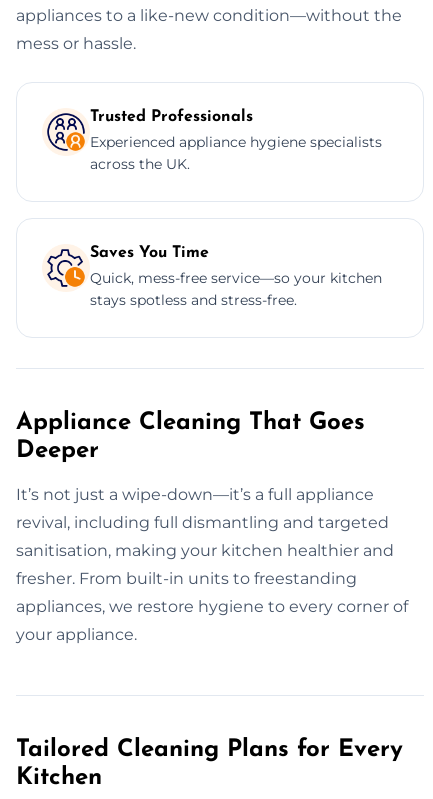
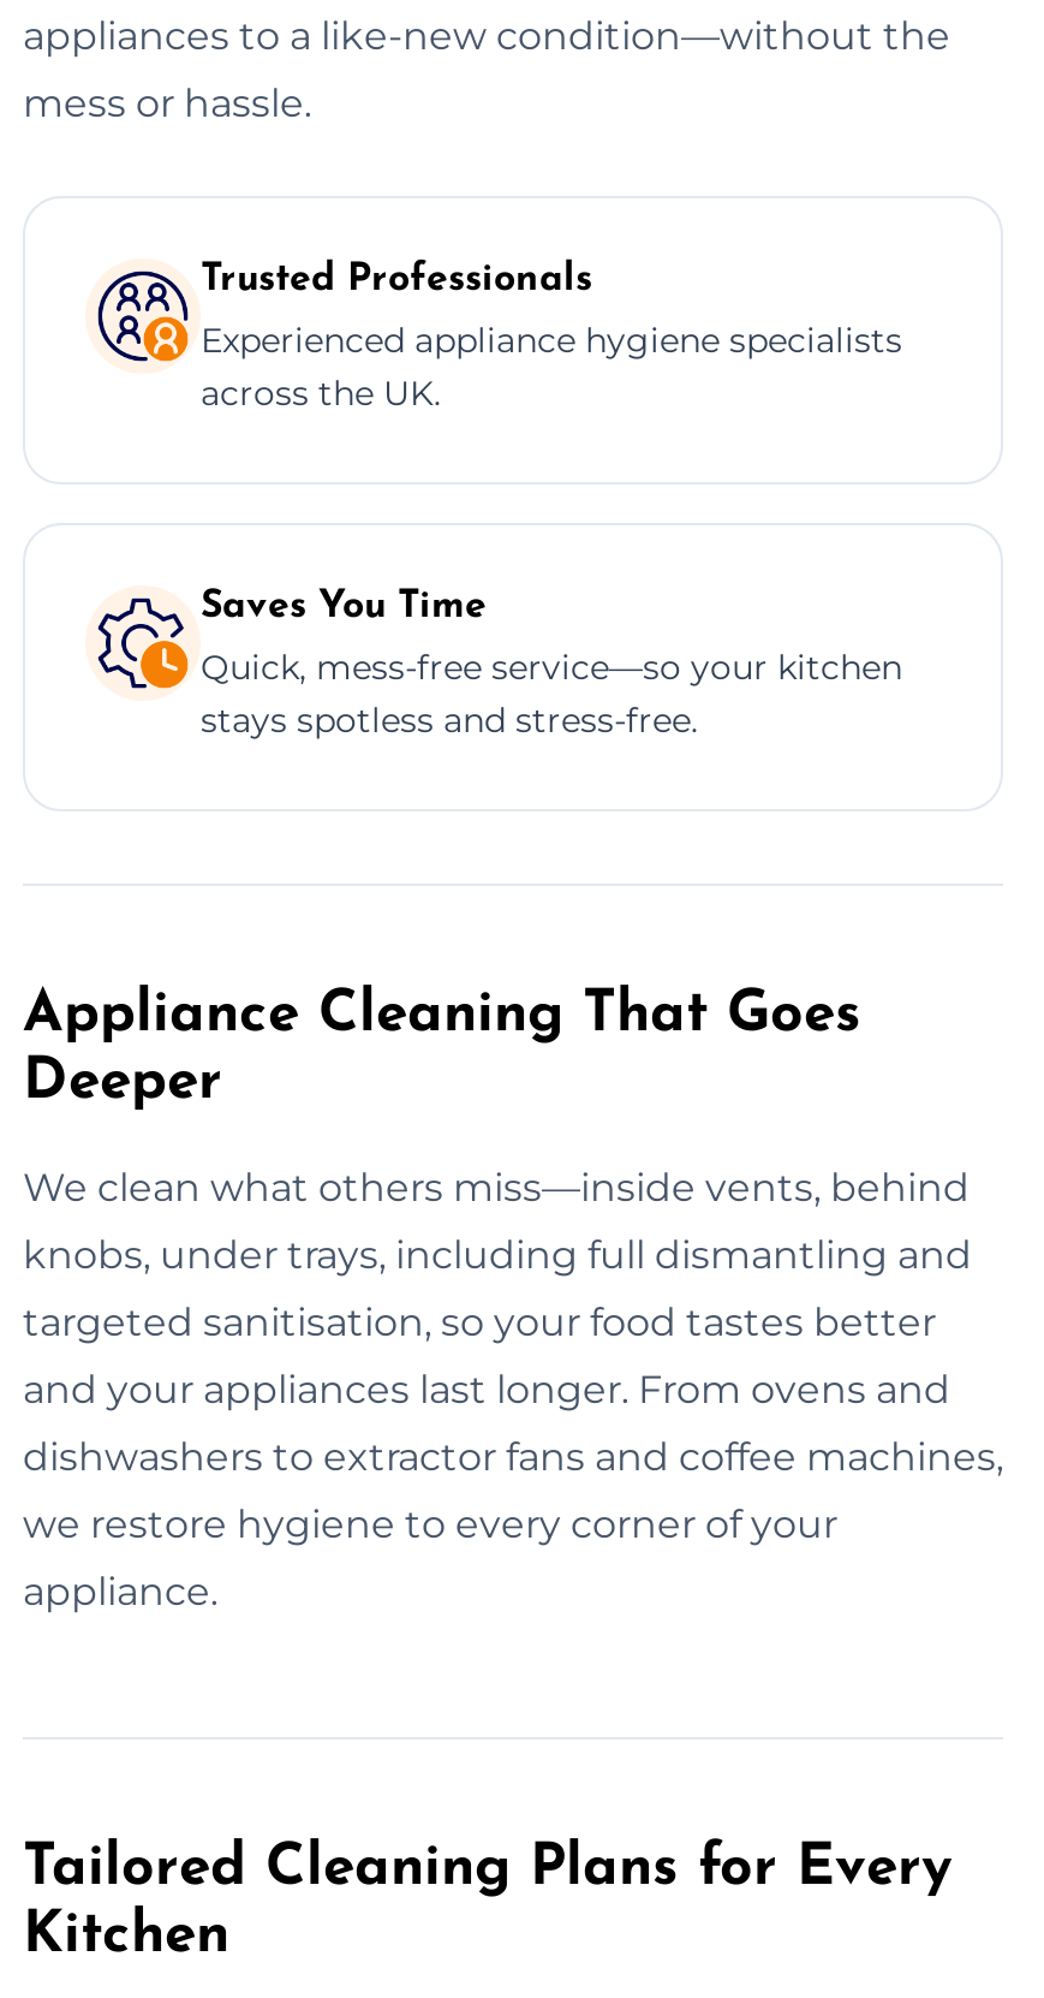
[16,485,408,644] It’s not just a wipe-down—it’s a full appliance | revival, including full dismantling and targeted | sanitisation, making your kitchen healthier and | fresher. From built-in units to freestanding | appliances, we restore hygiene to every corner of | your appliance. -> [23,1164,1003,1614] We clean what others miss—inside vents, behind | knobs, under trays, including full dismantling and | targeted sanitisation, so your food tastes better | and your appliances last longer. From ovens and | dishwashers to extractor fans and coffee machines, | we restore hygiene to every corner of your | appliance.

